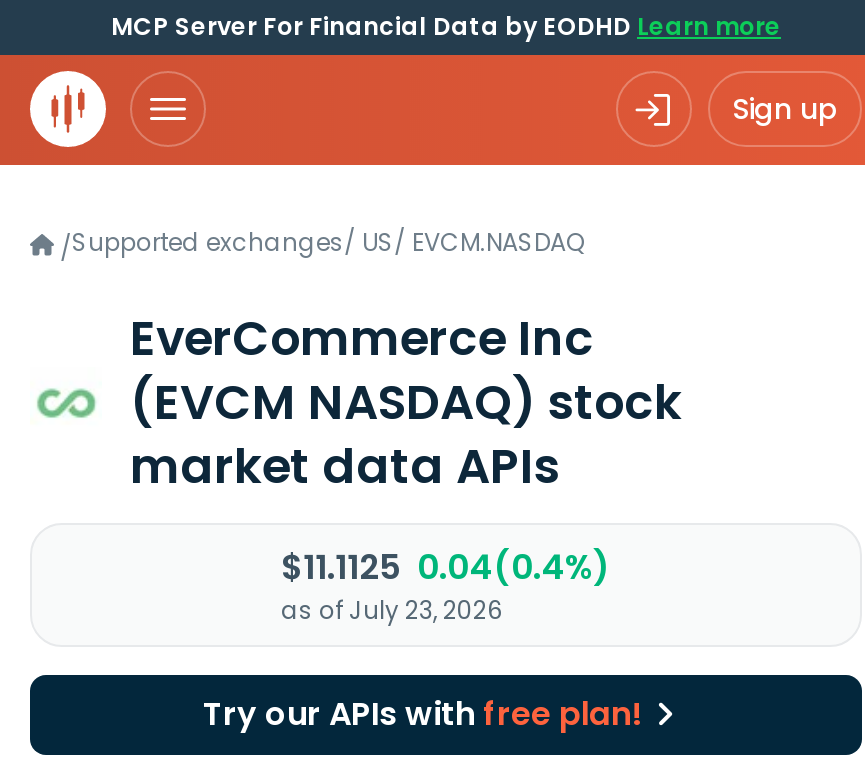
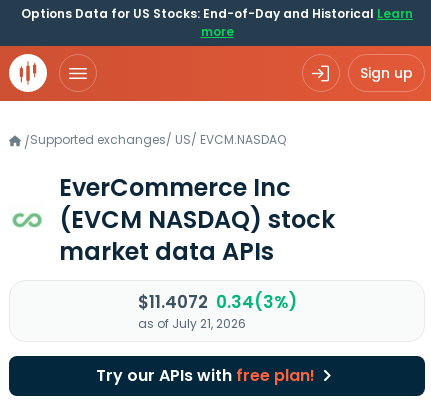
[111,9,781,43] MCP Server For Financial Data by EODHD Learn more -> [21,5,413,40] Options Data for US Stocks: End-of-Day and Historical Learn | more
[281,543,611,591] $11.1125 0.04(0.4%) -> [137,290,296,314] $11.4072 0.34(3%)
[281,593,503,627] as of July 23, 2026 -> [137,315,245,332] as of July 21, 2026

